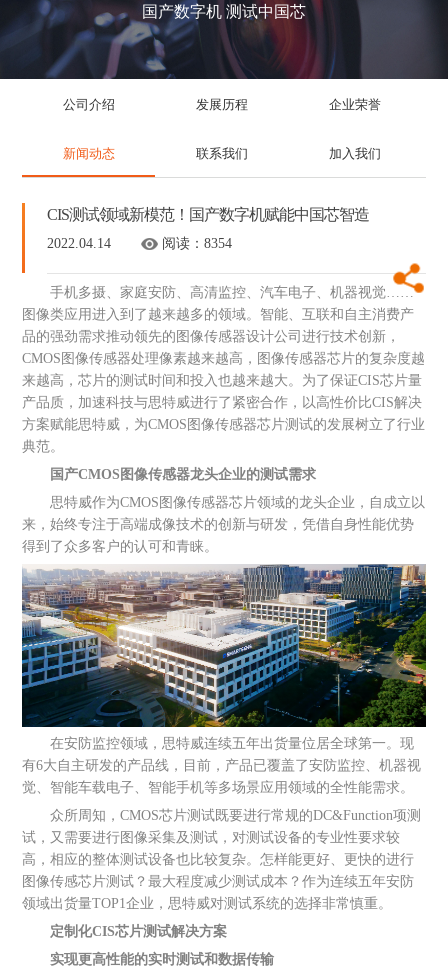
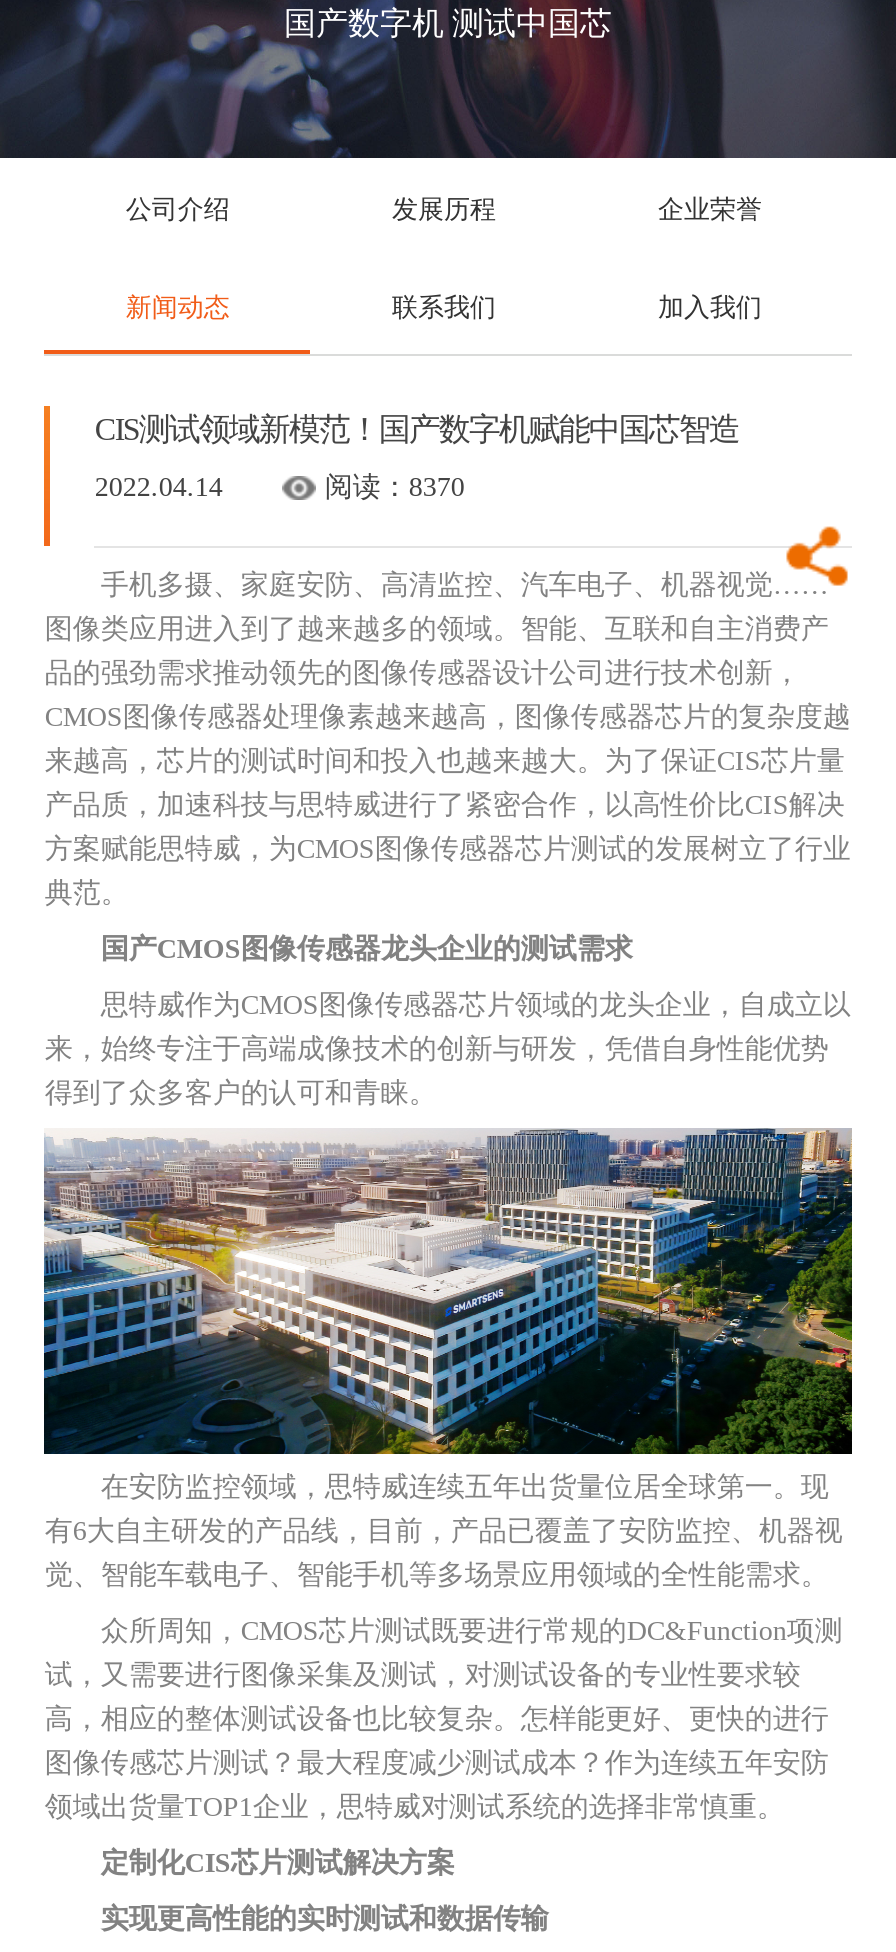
[162,236,232,251] 阅读：8354 -> [325,472,465,502] 阅读：8370

